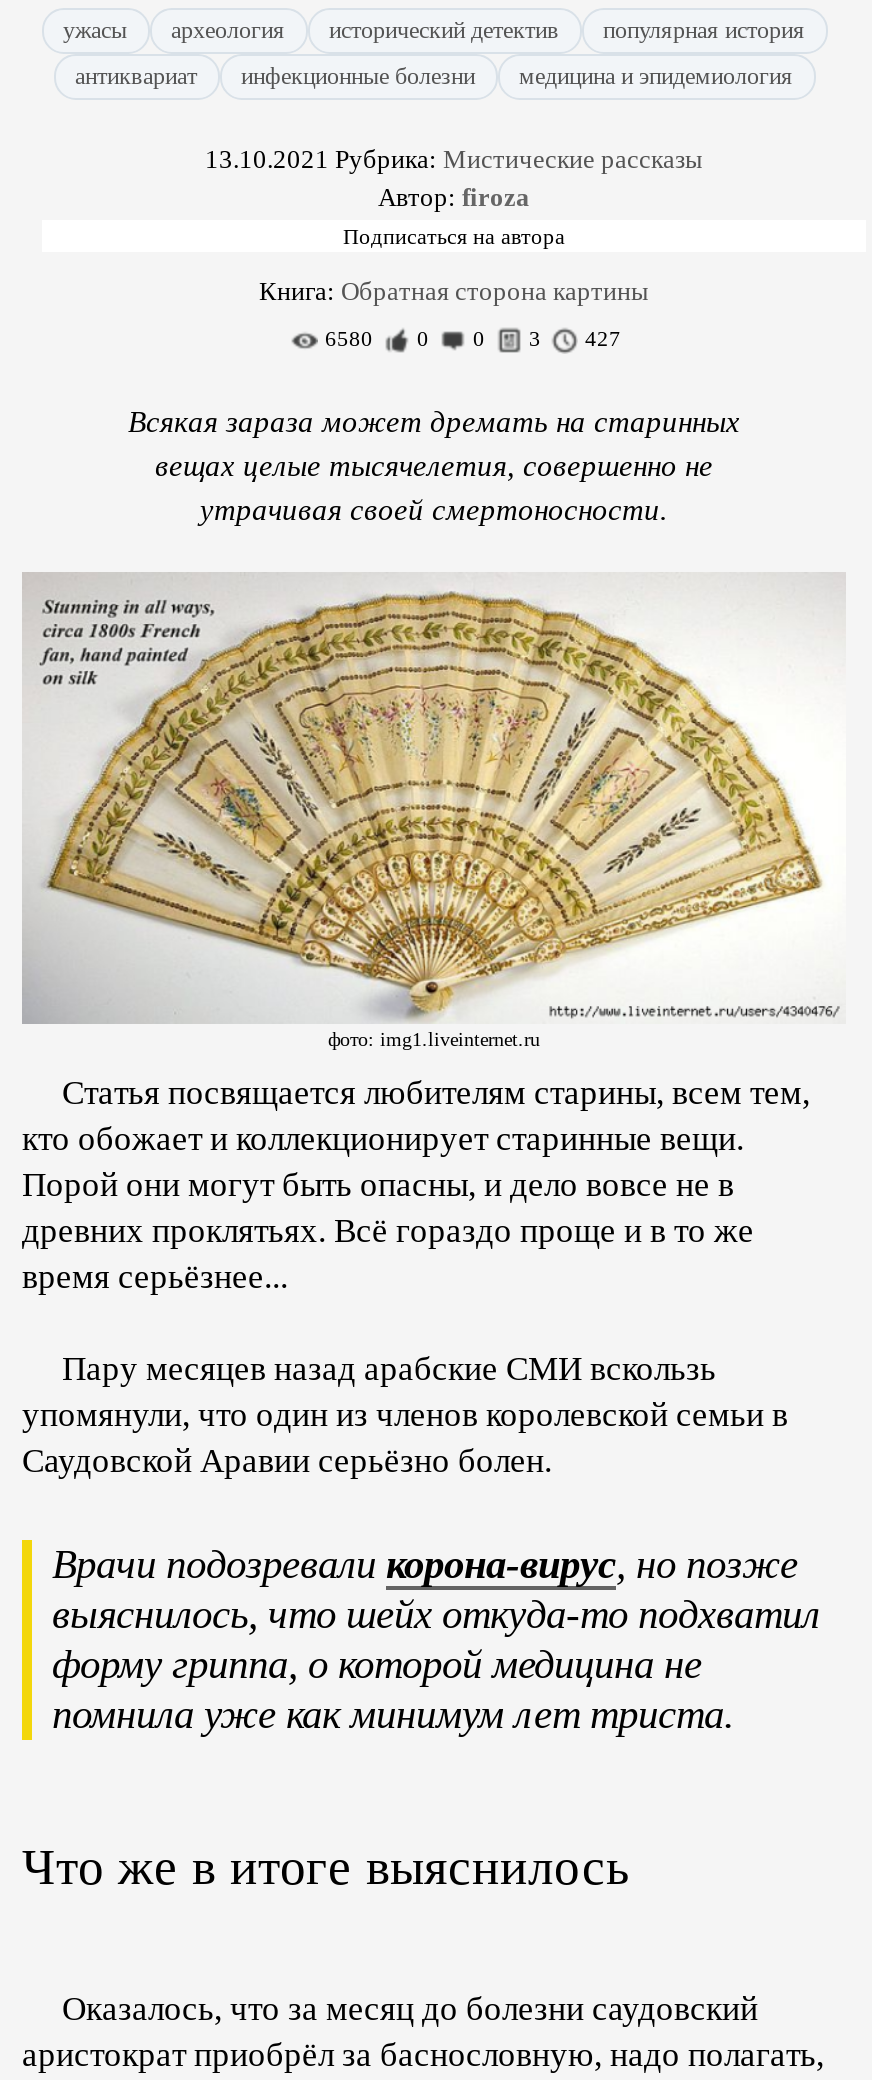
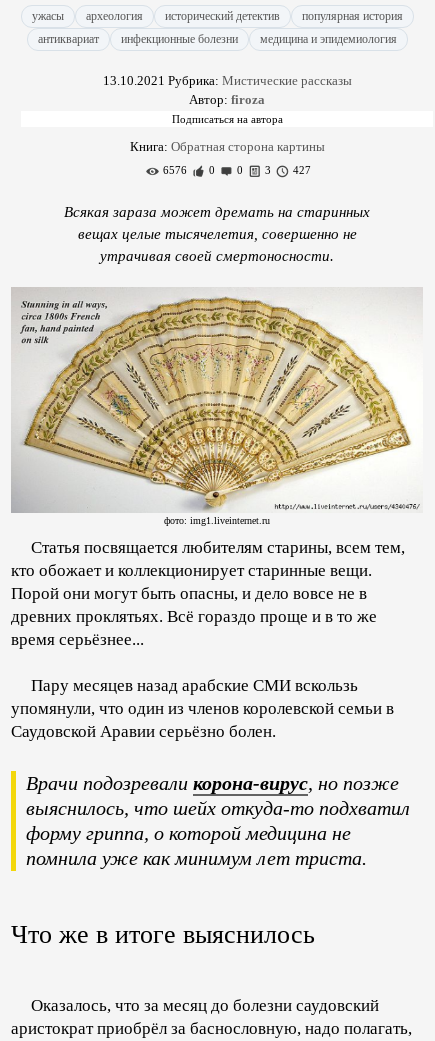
[325,326,621,350] 6580 0 0 3 427 -> [162,164,310,176] 6576 0 0 3 427

